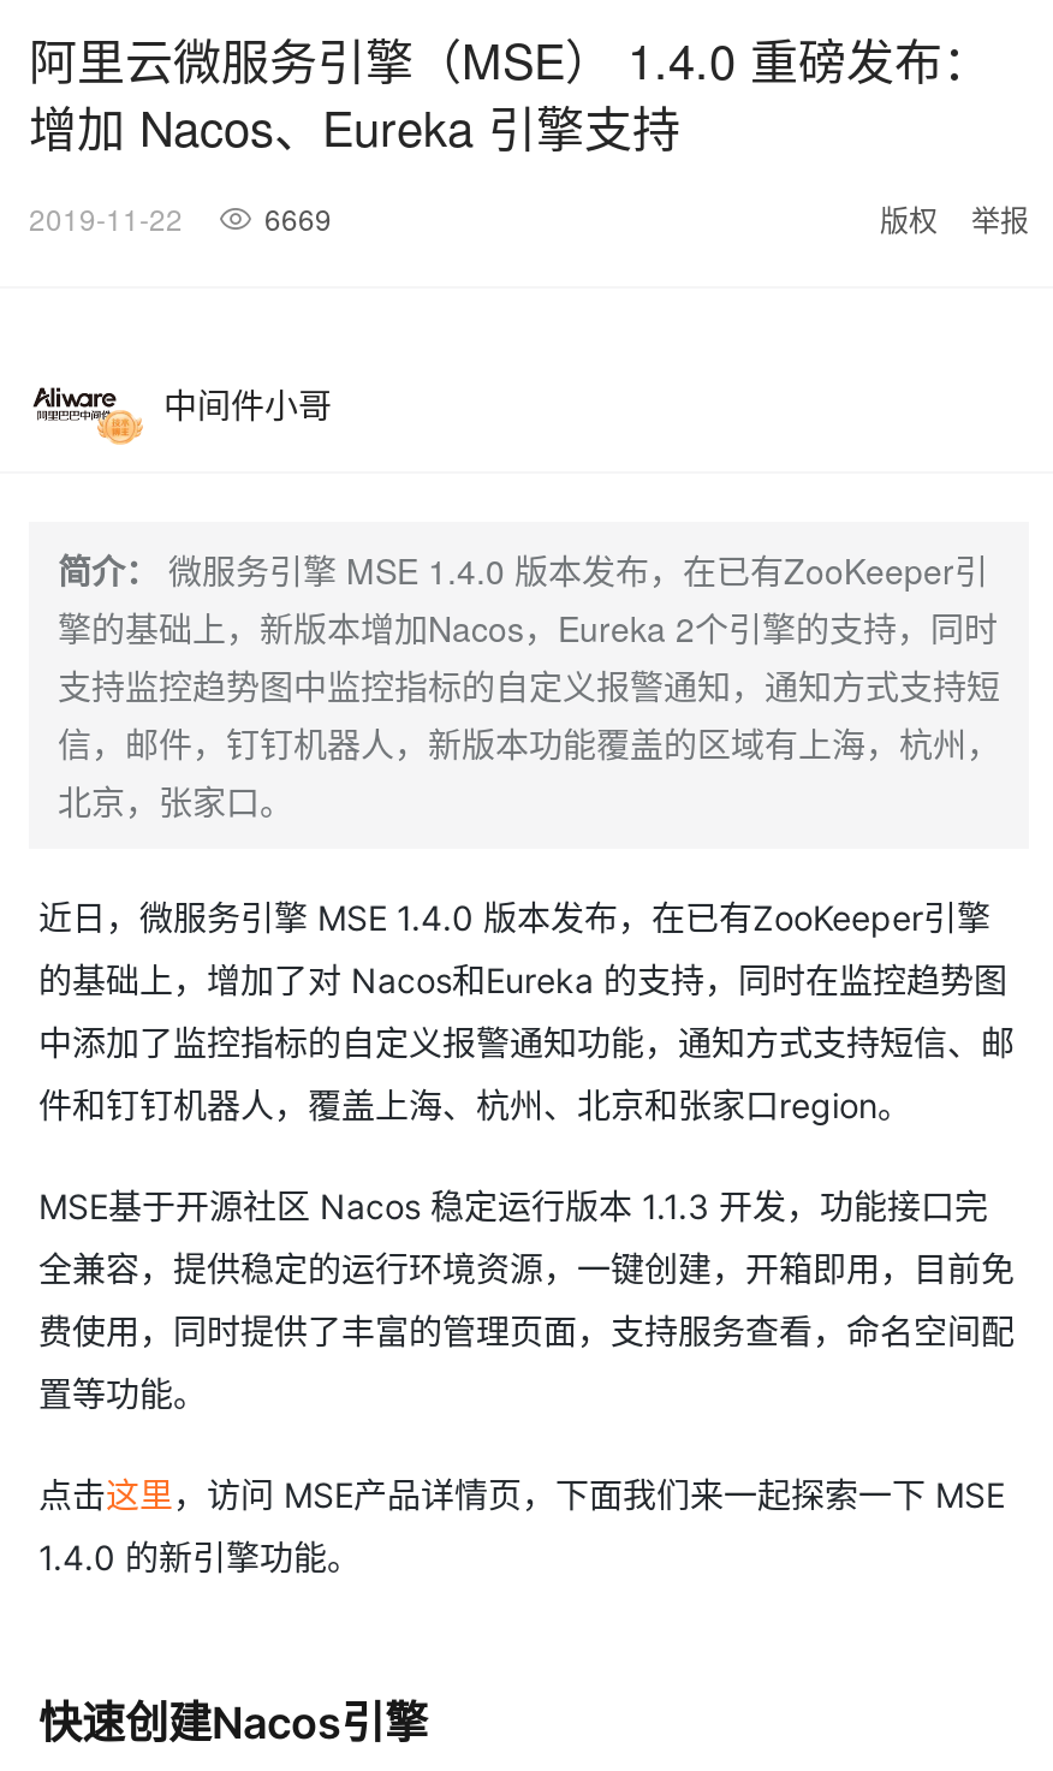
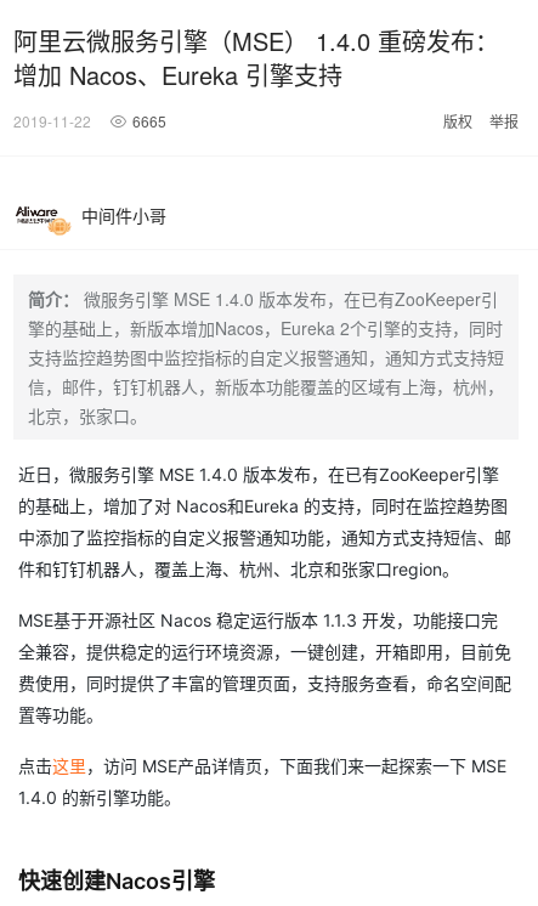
[29,197,332,238] 2019-11-22 6669 -> [13,111,166,131] 2019-11-22 6665

